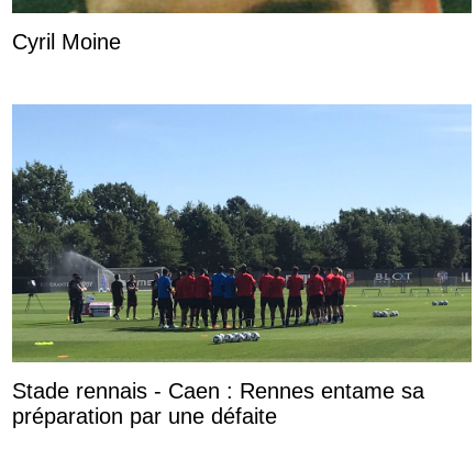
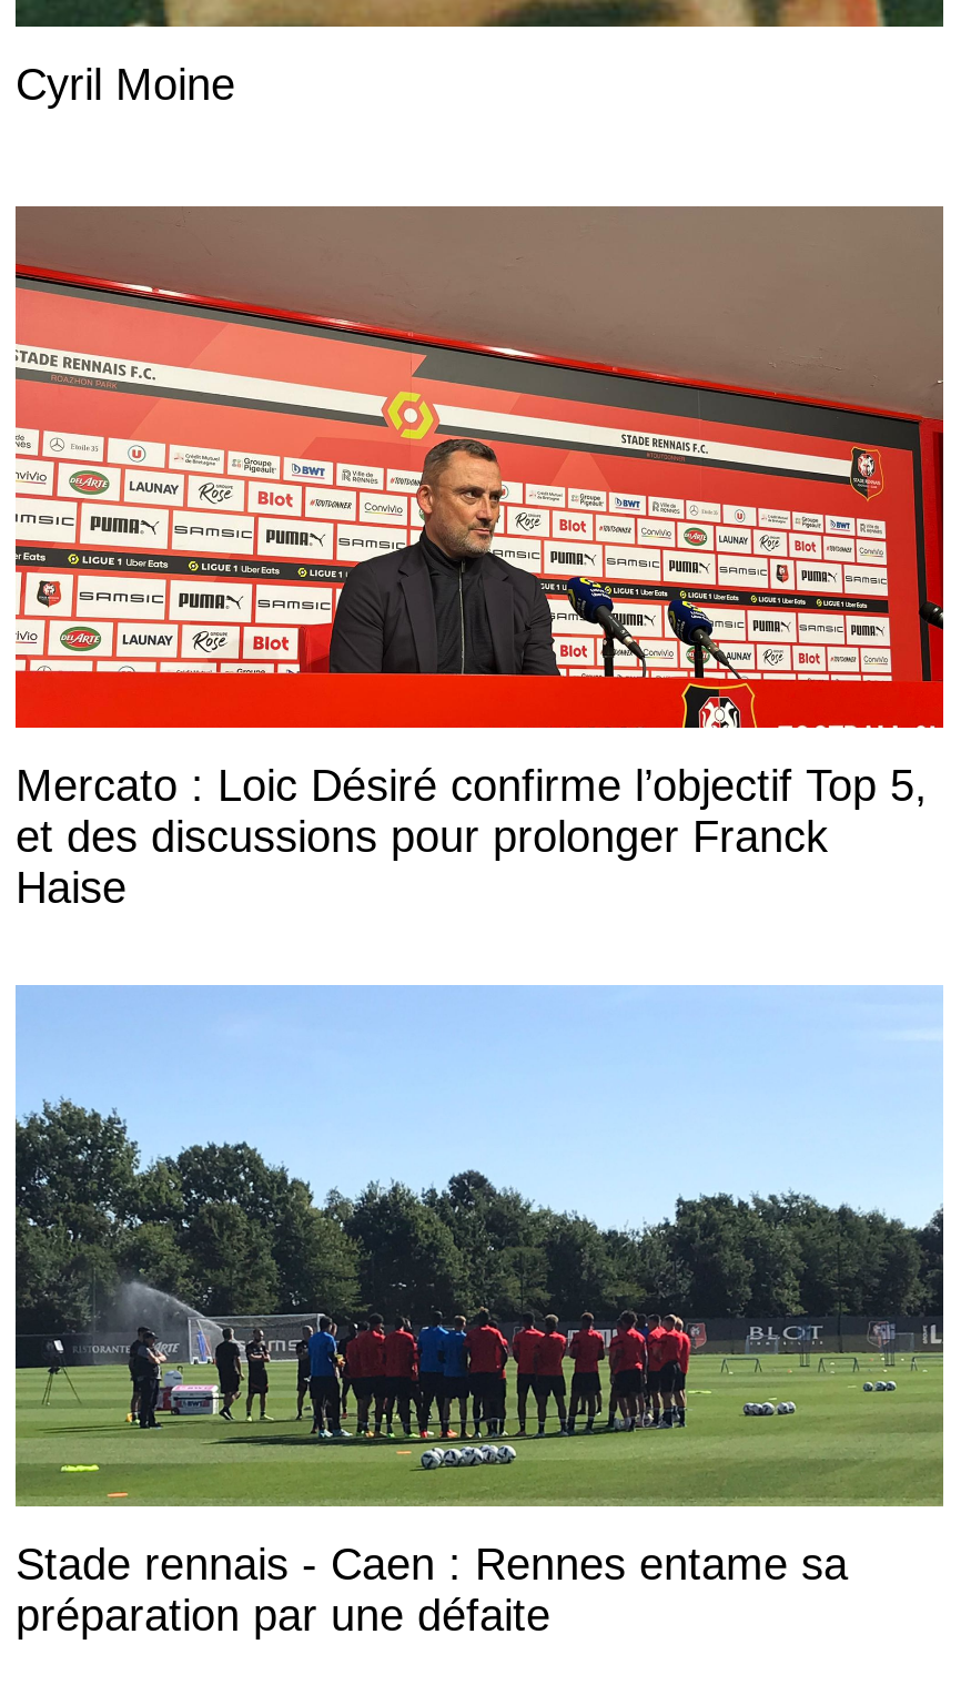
none -> [13,204,945,912] [image] | Mercato : Loic Désiré confirme l’objectif Top 5, | et des discussions pour prolonger Franck | Haise

